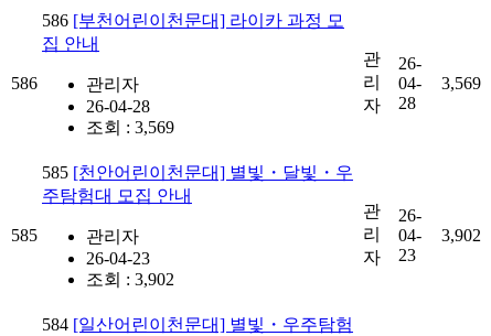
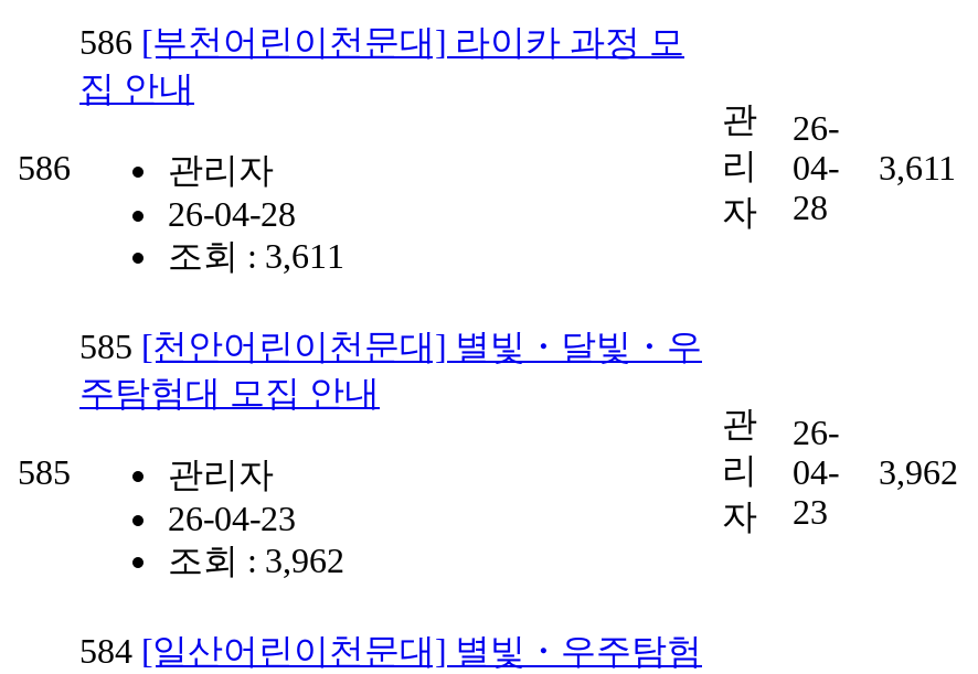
[363,72,481,92] 리 04- 3,569 -> [722,146,956,186] 리 04- 3,611
[86,118,174,136] 조회 : 3,569 -> [168,237,344,274] 조회 : 3,611
[363,225,481,244] 리 04- 3,902 -> [722,451,958,490] 리 04- 3,962
[86,270,174,288] 조회 : 3,902 -> [168,541,344,579] 조회 : 3,962

